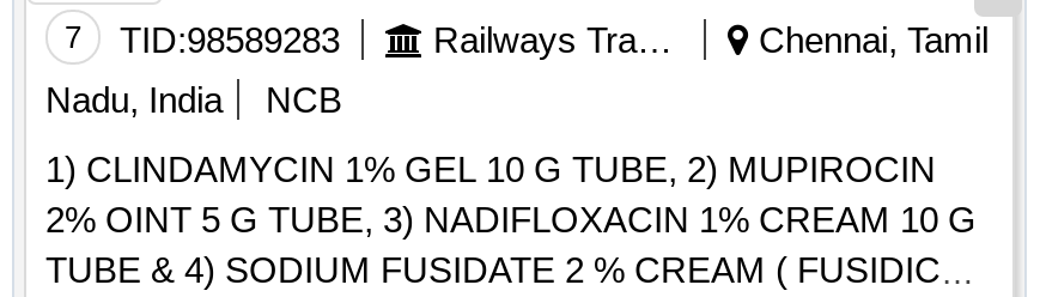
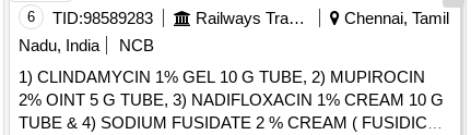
[65,20,340,60] 7 TID:98589283 -> [27,9,153,27] 6 TID:98589283

